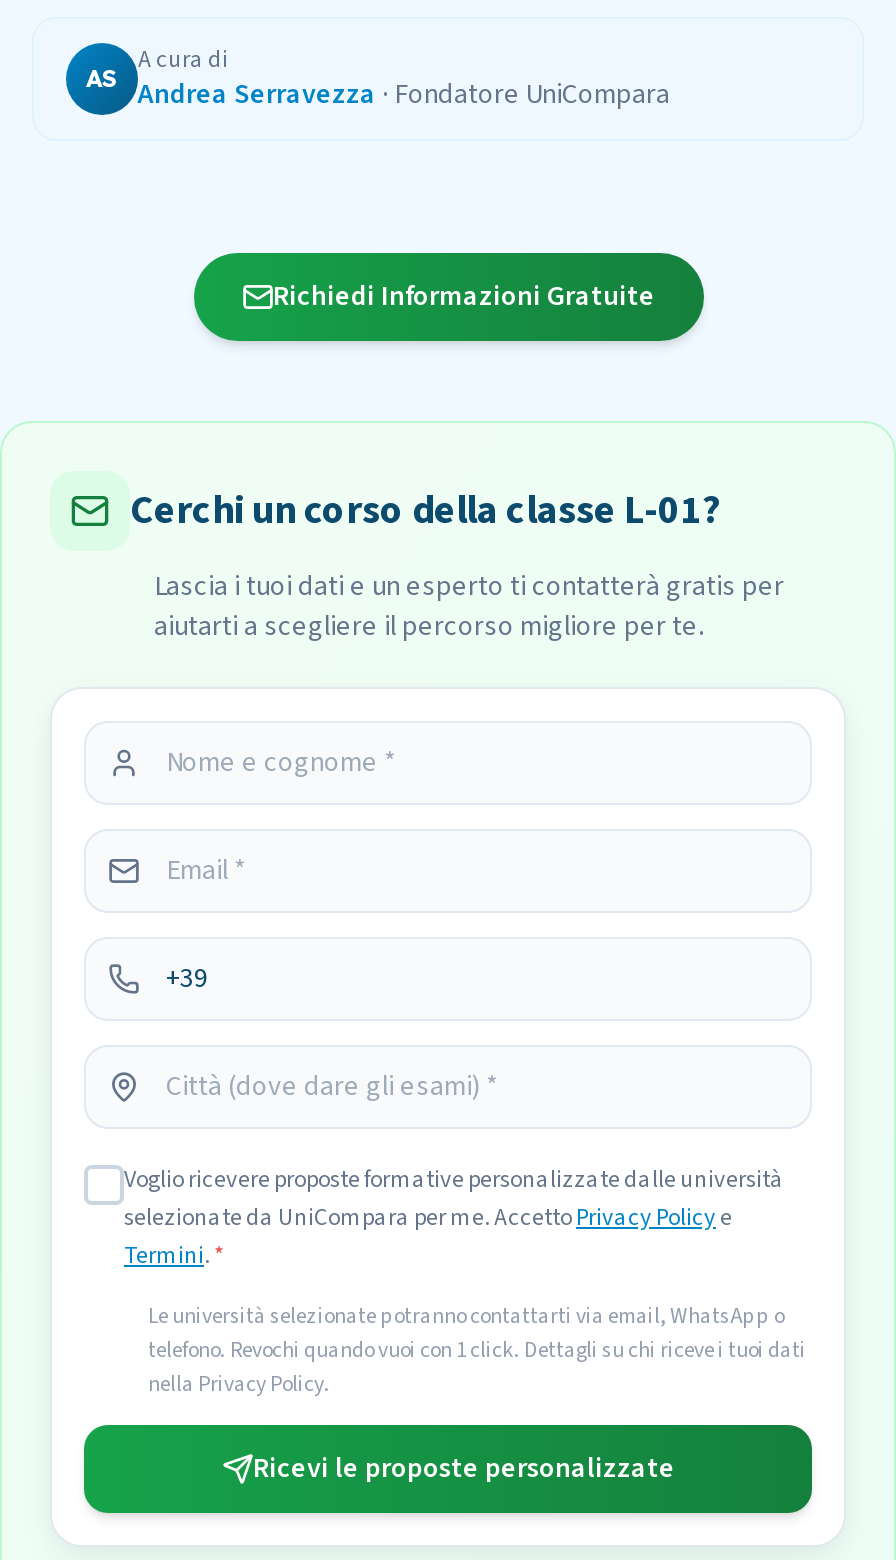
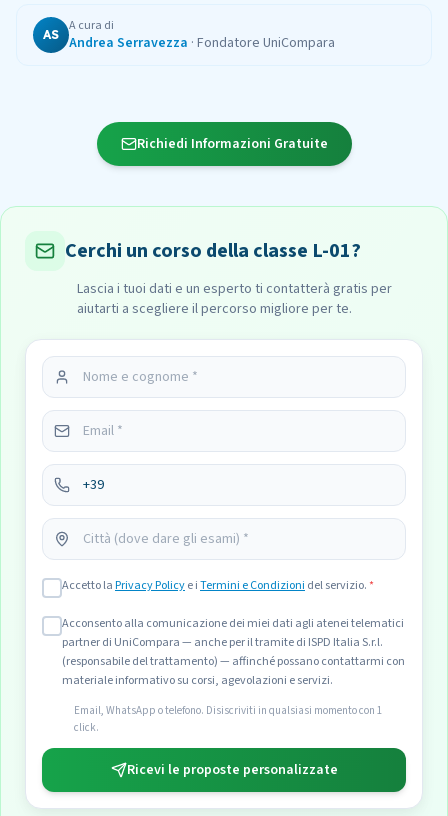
[124,1163,806,1399] Voglio ricevere proposte formative personalizzate dalle università | selezionate da UniCompara per me. Accetto Privacy Policy e | Termini. * | Le università selezionate potranno contattarti via email, WhatsApp o | telefono. Revochi quando vuoi con 1 click. Dettagli su chi riceve i tuoi dati | nella Privacy Policy. -> [62,577,405,735] Accetto la Privacy Policy e i Termini e Condizioni del servizio. * | Acconsento alla comunicazione dei miei dati agli atenei telematici | partner di UniCompara — anche per il tramite di ISPD Italia S.r.l. | (responsabile del trattamento) — affinché possano contattarmi con | materiale informativo su corsi, agevolazioni e servizi. | Email, WhatsApp o telefono. Disiscriviti in qualsiasi momento con 1 | click.

